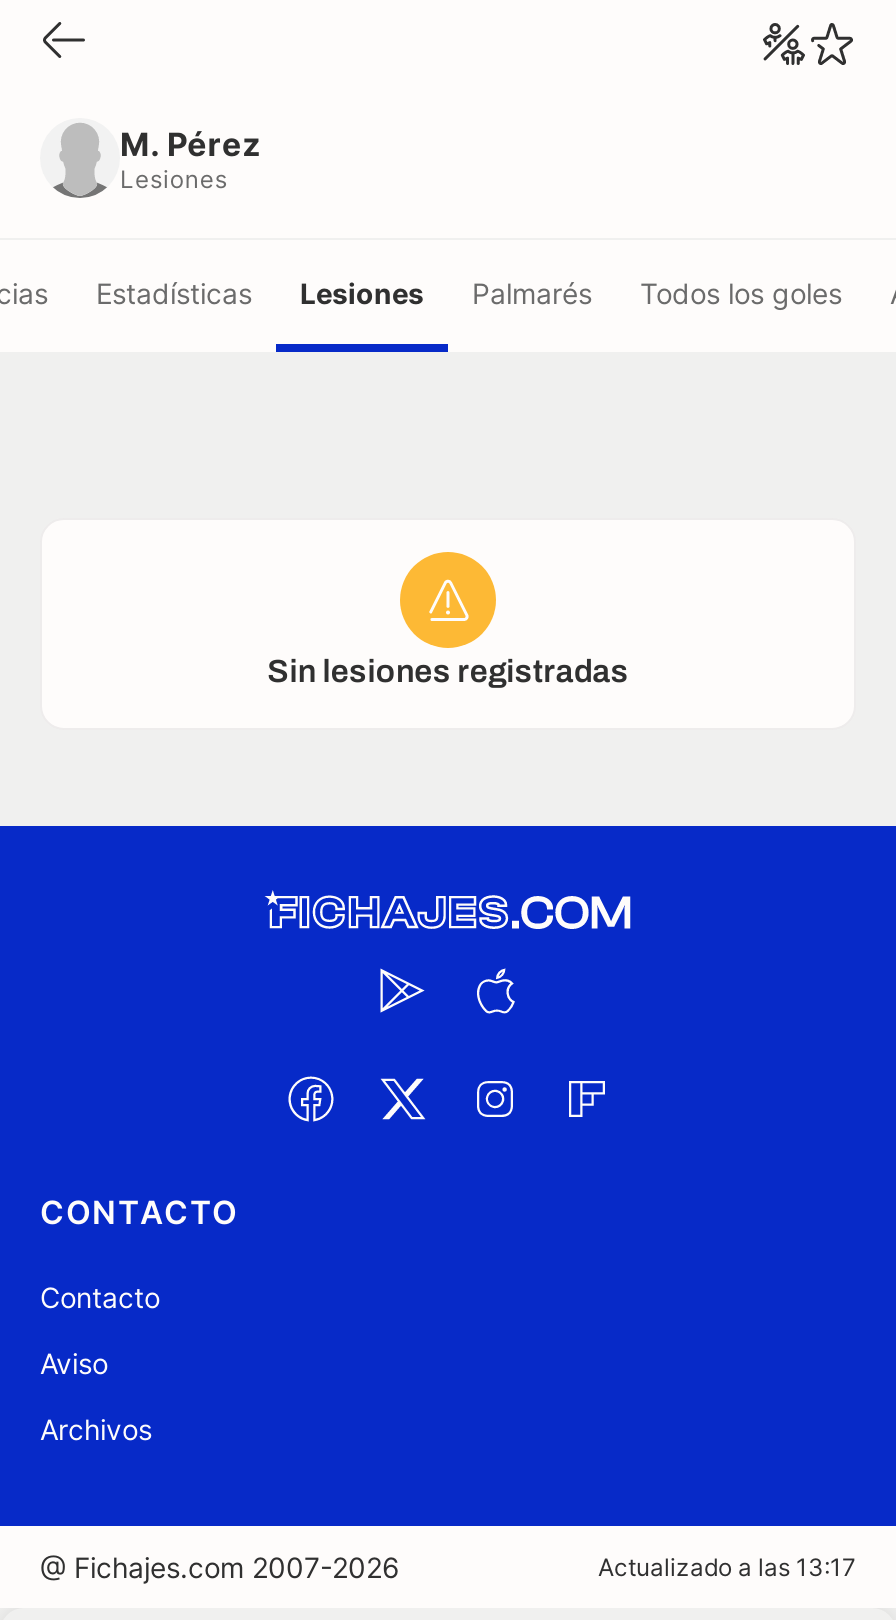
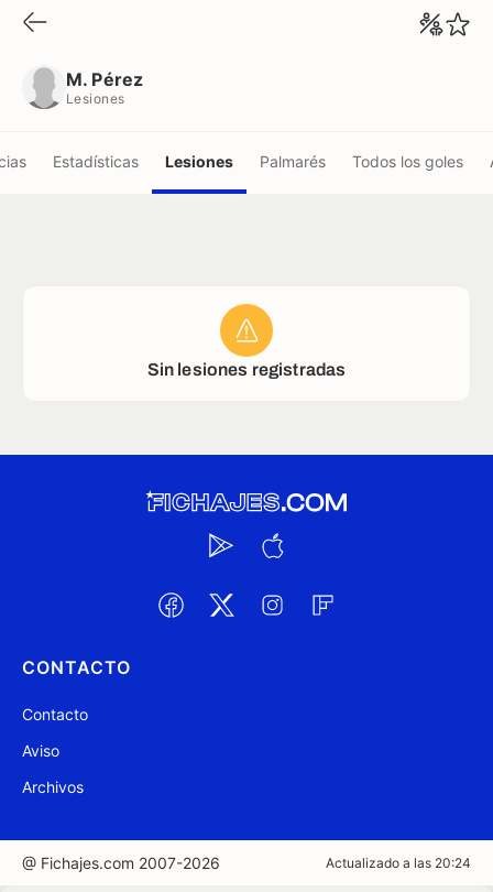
[598,1552,856,1582] Actualizado a las 13:17 -> [326,855,471,871] Actualizado a las 20:24

